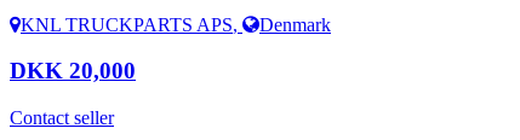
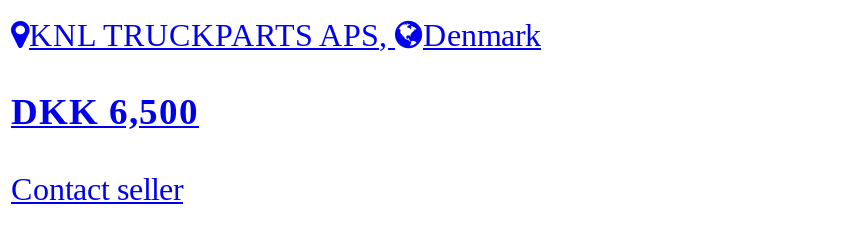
[10,58,136,84] DKK 20,000 -> [11,91,199,133] DKK 6,500

